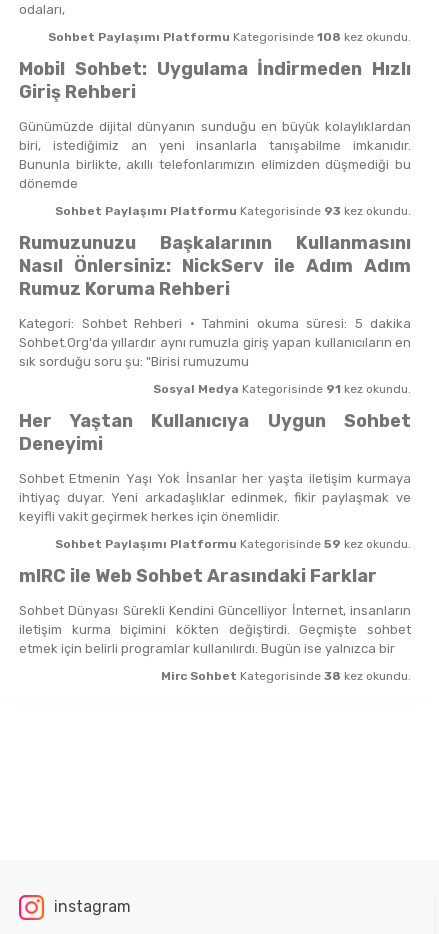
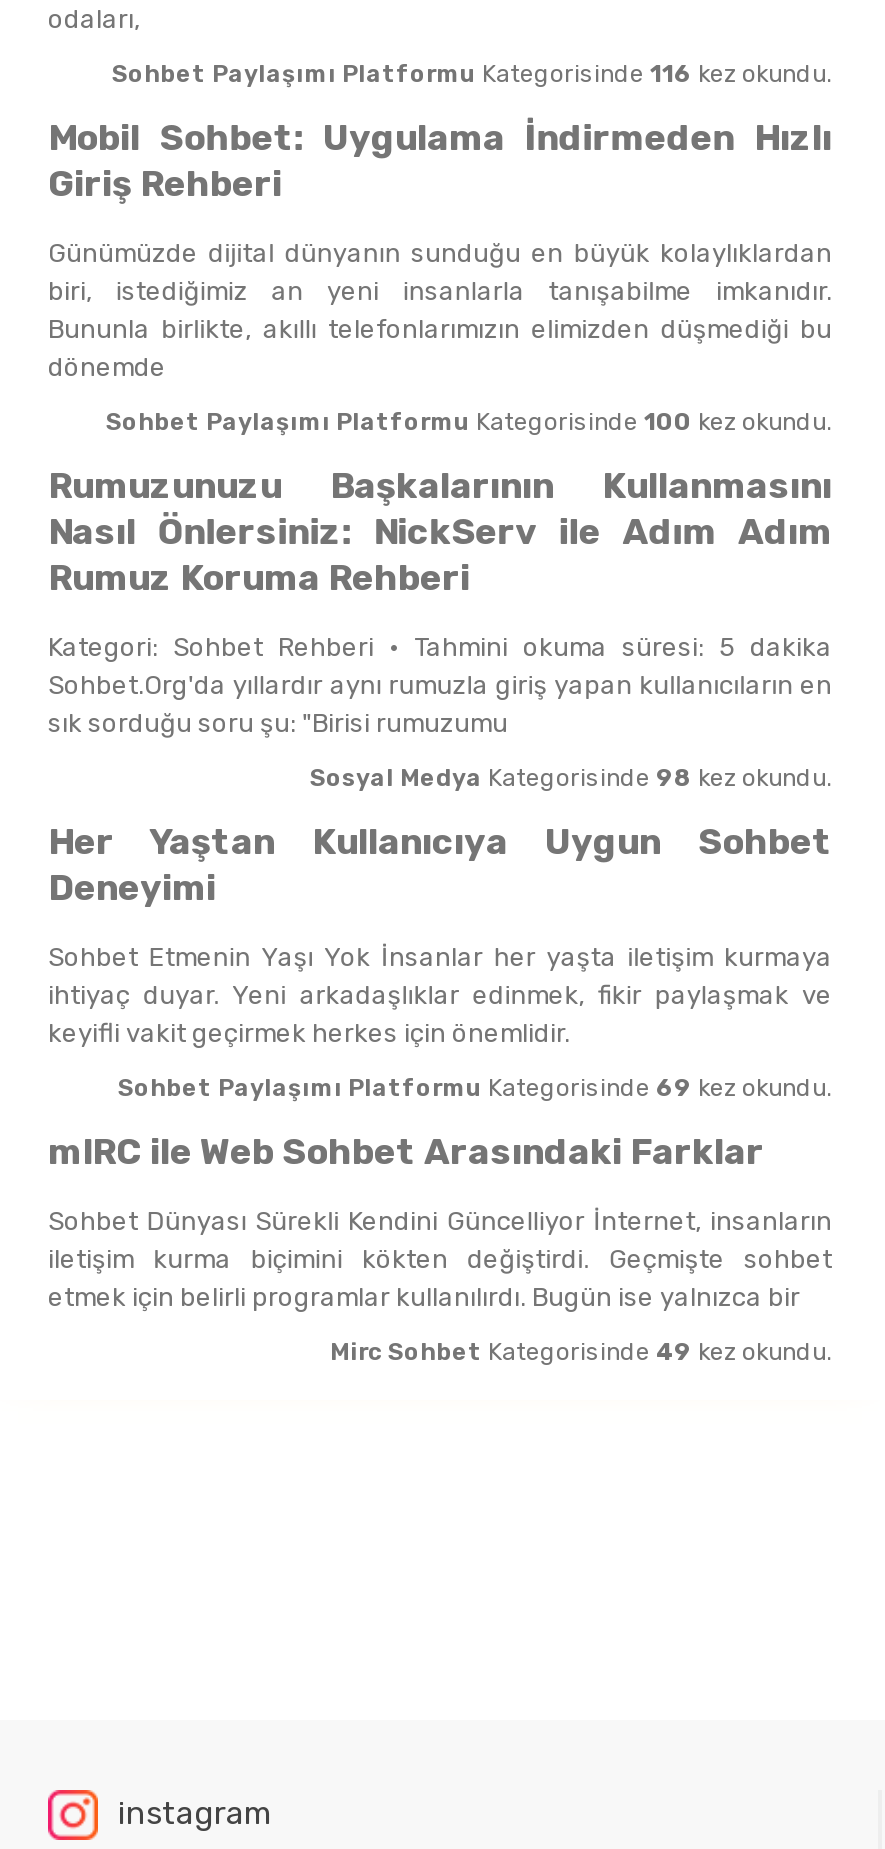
[48,30,411,44] Sohbet Paylaşımı Platformu Kategorisinde 108 kez okundu. -> [112,60,832,88] Sohbet Paylaşımı Platformu Kategorisinde 116 kez okundu.
[55,204,411,218] Sohbet Paylaşımı Platformu Kategorisinde 93 kez okundu. -> [106,408,832,436] Sohbet Paylaşımı Platformu Kategorisinde 100 kez okundu.
[153,382,411,396] Sosyal Medya Kategorisinde 91 kez okundu. -> [310,764,832,792] Sosyal Medya Kategorisinde 98 kez okundu.
[55,537,411,551] Sohbet Paylaşımı Platformu Kategorisinde 59 kez okundu. -> [118,1074,832,1102] Sohbet Paylaşımı Platformu Kategorisinde 69 kez okundu.
[161,669,411,683] Mirc Sohbet Kategorisinde 38 kez okundu. -> [330,1338,832,1366] Mirc Sohbet Kategorisinde 49 kez okundu.

